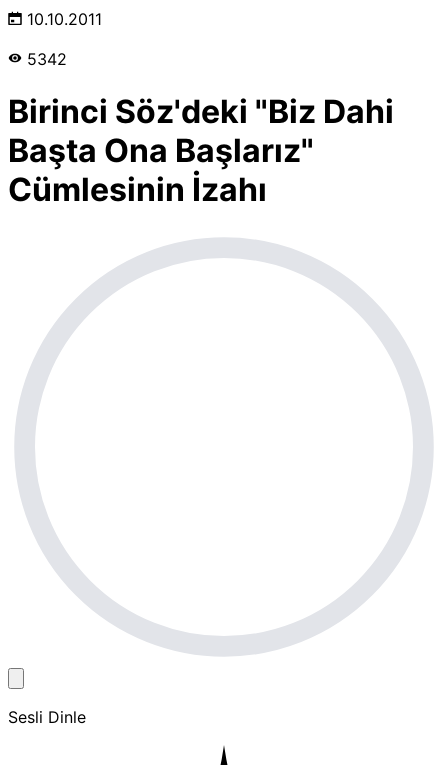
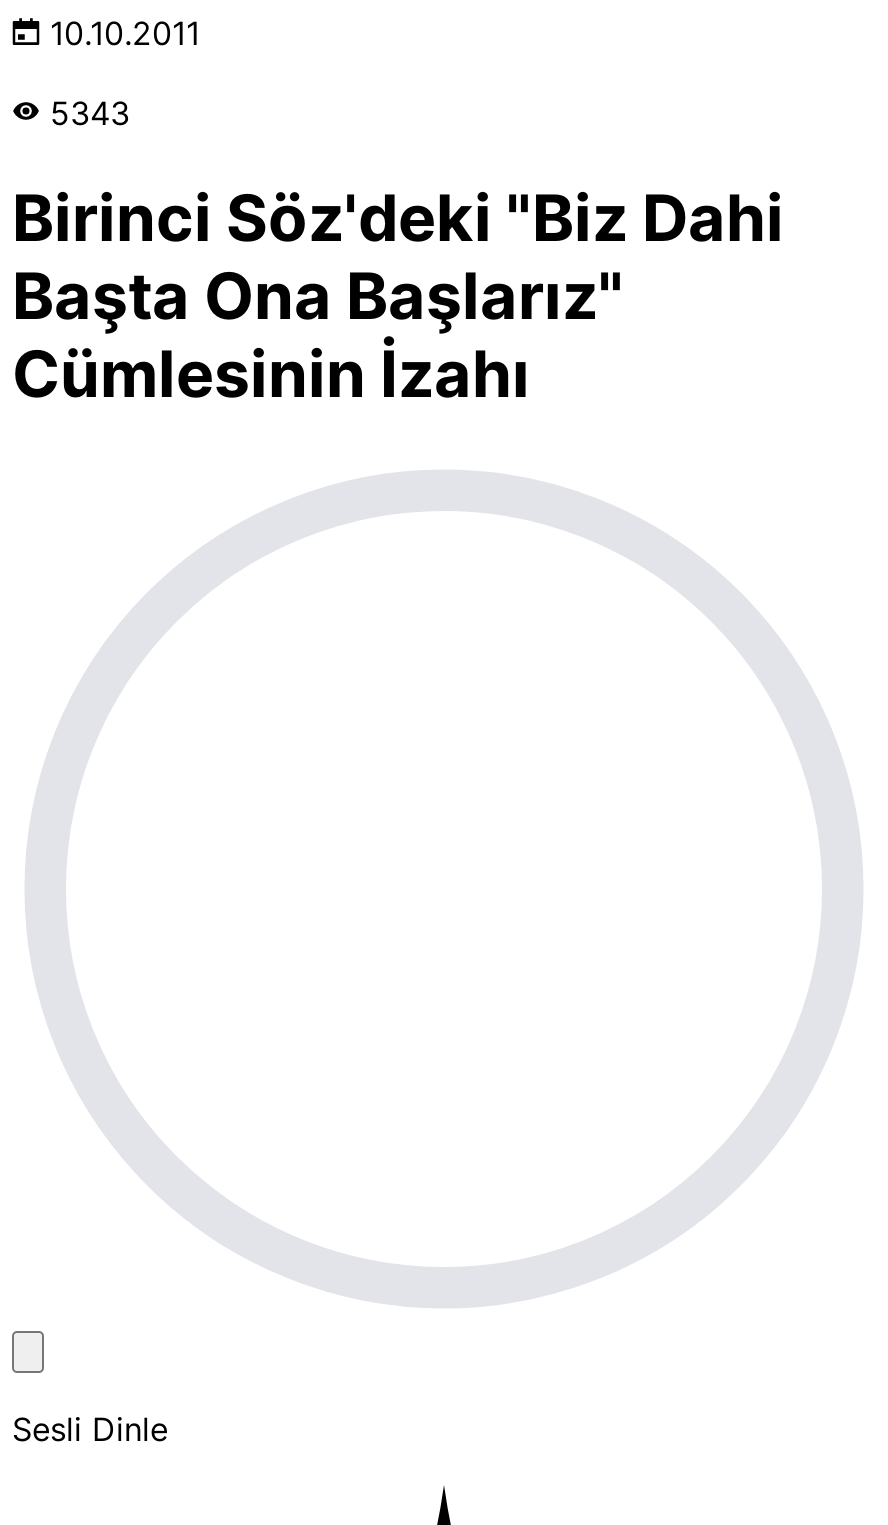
[22,49,67,69] 5342 -> [40,93,130,133] 5343

